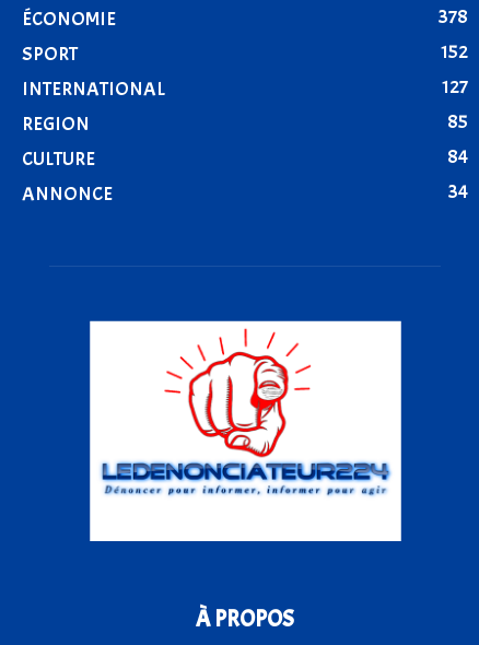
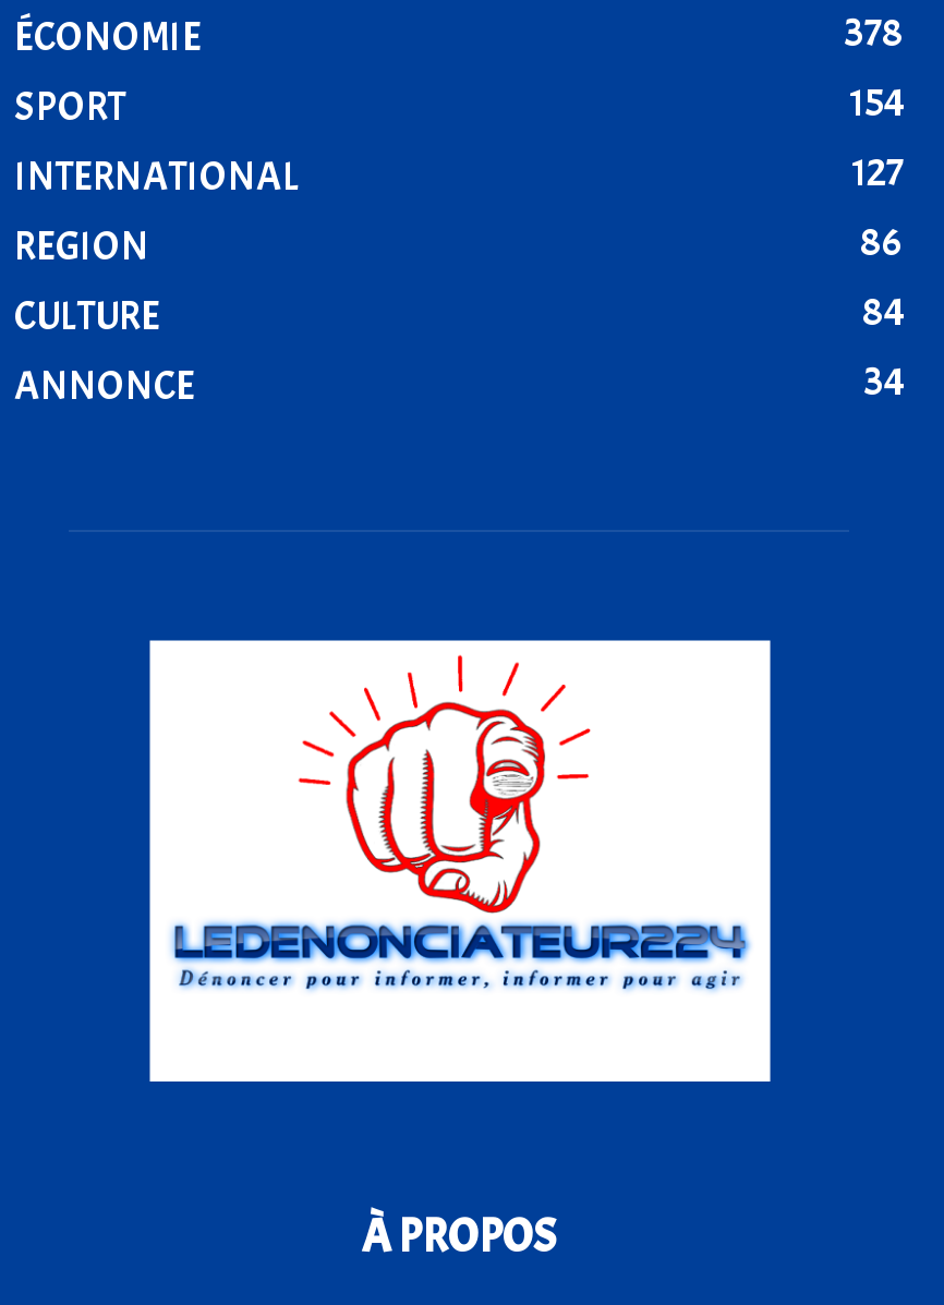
[441,39,468,64] 152 -> [849,78,904,128] 154
[447,109,468,134] 85 -> [860,217,904,268] 86

